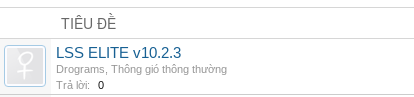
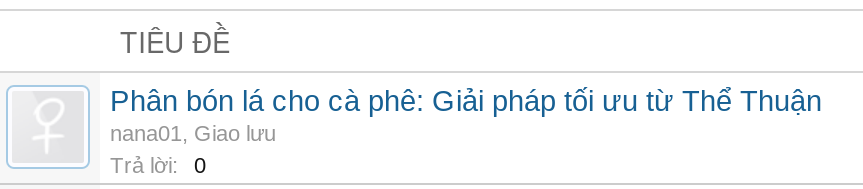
[56,45,227,75] LSS ELITE v10.2.3 | Drograms, Thông gió thông thường -> [110,85,822,145] Phân bón lá cho cà phê: Giải pháp tối ưu từ Thể Thuận | nana01, Giao lưu

